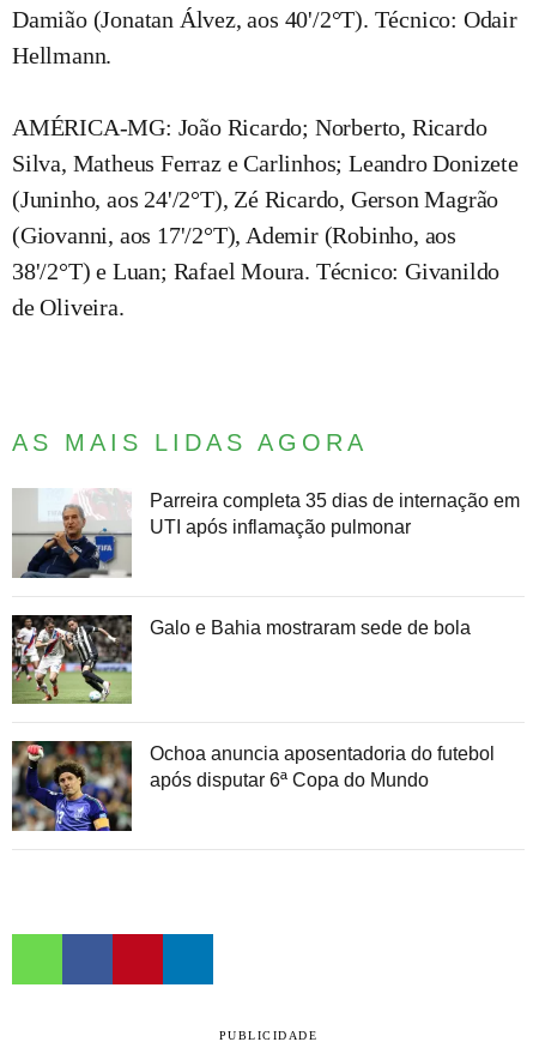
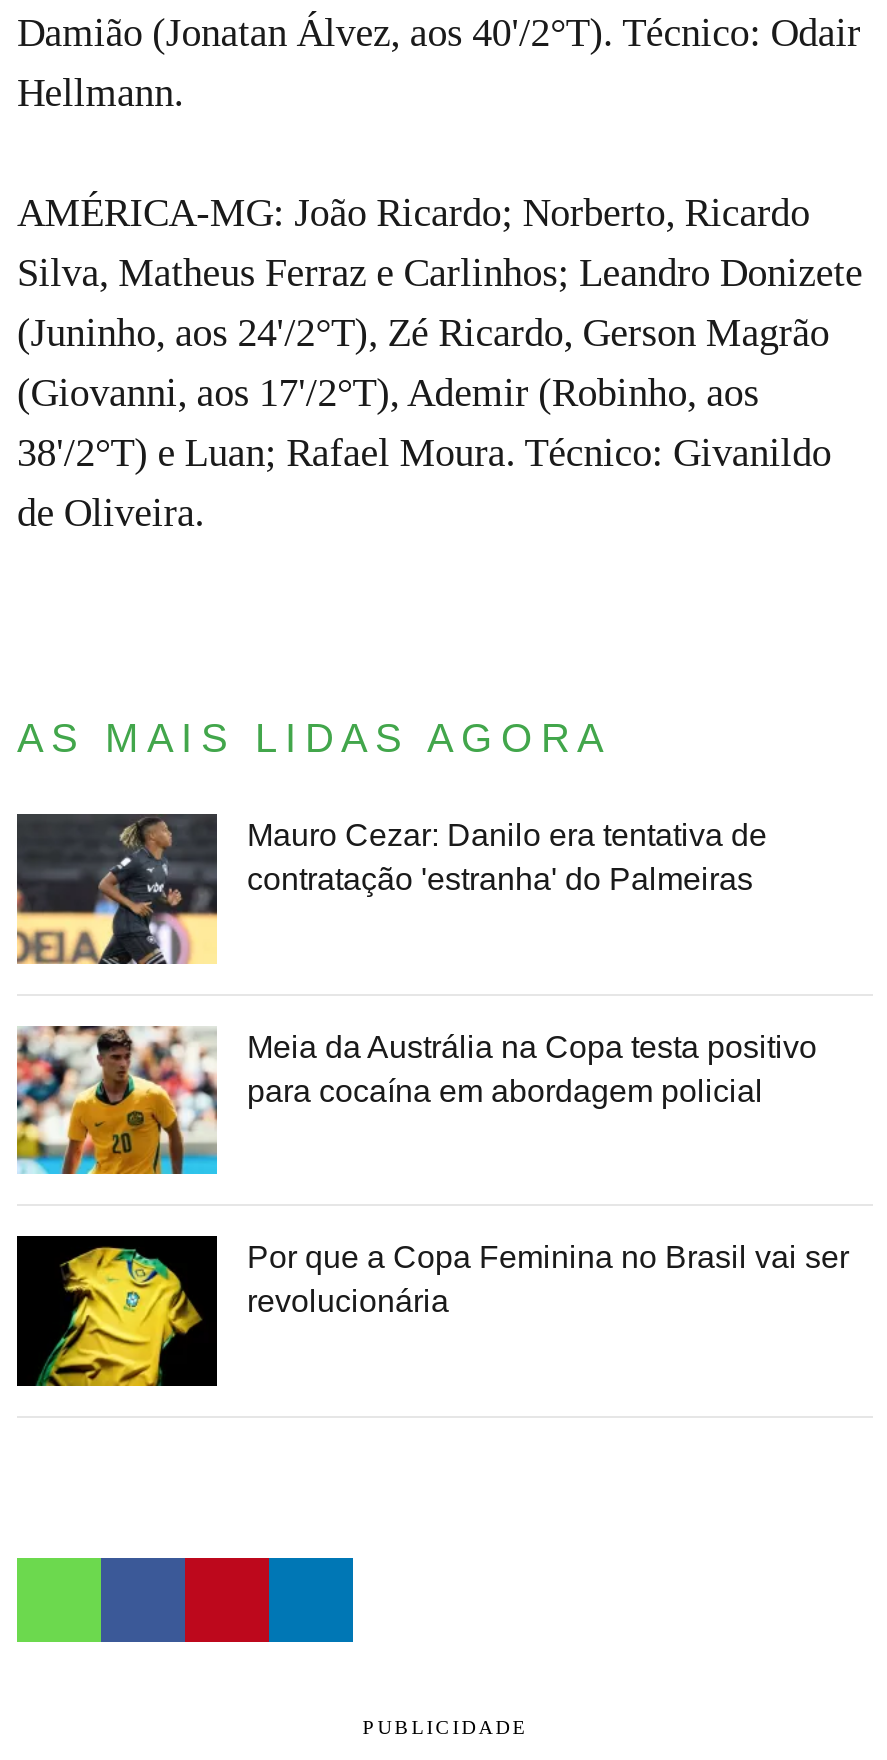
[12,488,520,579] [image] | Parreira completa 35 dias de internação em | UTI após inflamação pulmonar -> [17,812,767,966] [image] | Mauro Cezar: Danilo era tentativa de | contratação 'estranha' do Palmeiras
[11,614,471,705] [image] | Galo e Bahia mostraram sede de bola -> [15,1024,817,1176] [image] | Meia da Austrália na Copa testa positivo | para cocaína em abordagem policial
[11,740,495,832] [image] | Ochoa anuncia aposentadoria do futebol | após disputar 6ª Copa do Mundo -> [15,1234,849,1388] [image] | Por que a Copa Feminina no Brasil vai ser | revolucionária

